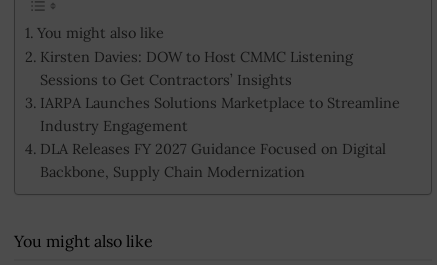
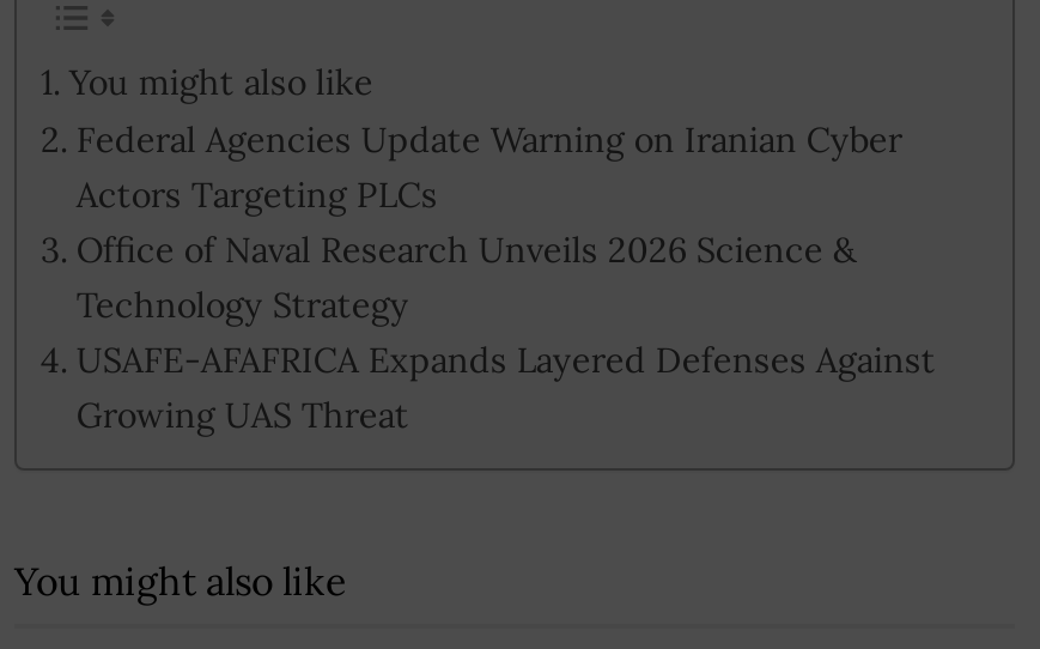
[40,47,400,181] Kirsten Davies: DOW to Host CMMC Listening | Sessions to Get Contractors’ Insights | IARPA Launches Solutions Marketplace to Streamline | Industry Engagement | DLA Releases FY 2027 Guidance Focused on Digital | Backbone, Supply Chain Modernization -> [76,117,936,438] Federal Agencies Update Warning on Iranian Cyber | Actors Targeting PLCs | Office of Naval Research Unveils 2026 Science & | Technology Strategy | USAFE-AFAFRICA Expands Layered Defenses Against | Growing UAS Threat

